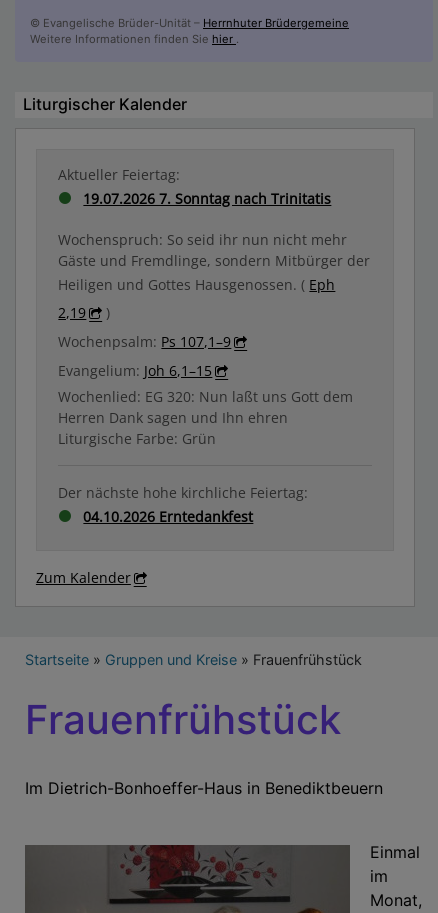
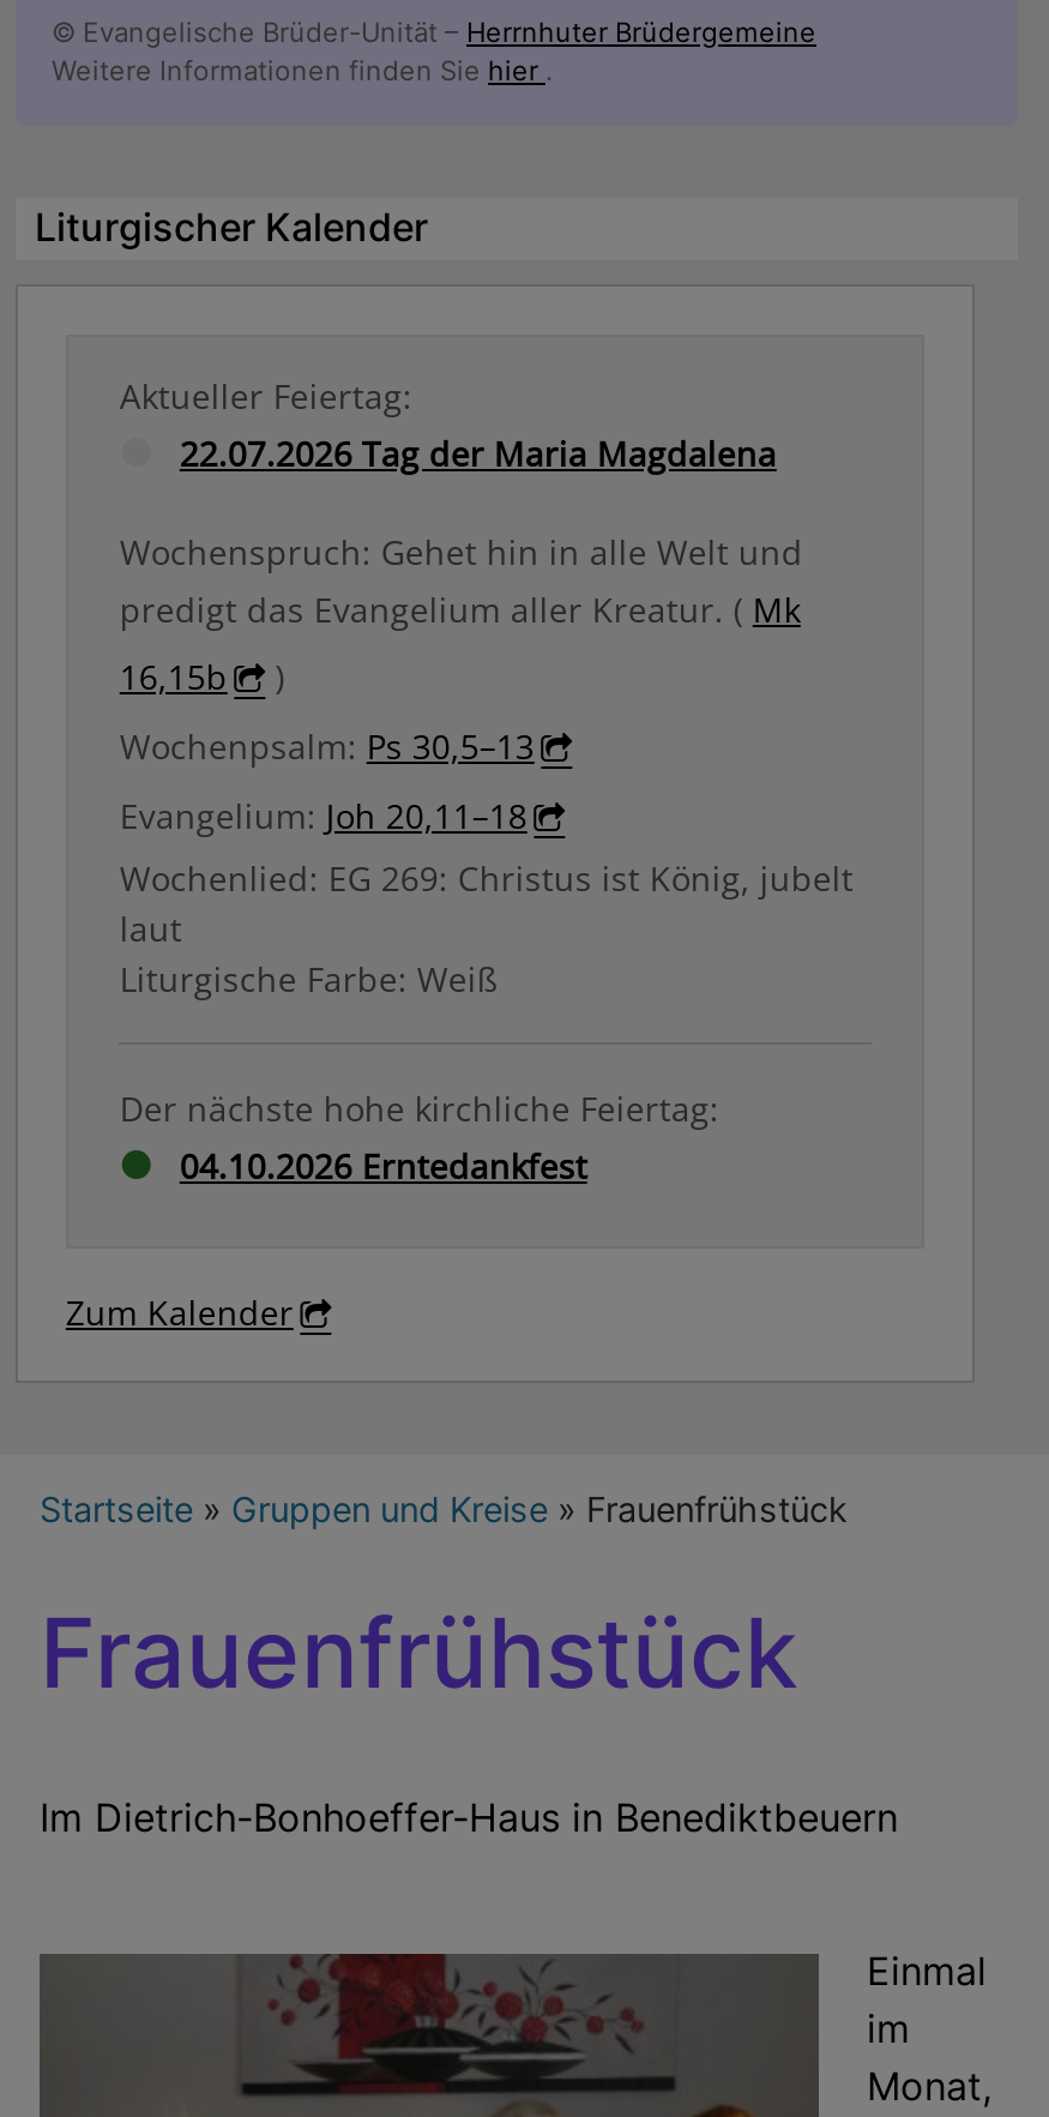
[83,188,331,207] 19.07.2026 7. Sonntag nach Trinitatis -> [180,429,777,475] 22.07.2026 Tag der Maria Magdalena
[58,229,370,293] Wochenspruch: So seid ihr nun nicht mehr | Gäste und Fremdlinge, sondern Mitbürger der | Heiligen und Gottes Hausgenossen. (Eph -> [120,528,803,631] Wochenspruch: Gehet hin in alle Welt und | predigt das Evangelium aller Kreatur. (Mk
[58,302,86,321] 2,19 -> [120,652,228,698] 16,15b
[58,332,231,351] Wochenpsalm: Ps 107,1–9 -> [120,723,534,768] Wochenpsalm: Ps 30,5–13
[58,361,353,448] Evangelium: Joh 6,1–15 | Wochenlied: EG 320: Nun laßt uns Gott dem | Herren Dank sagen und Ihn ehren | Liturgische Farbe: Grün -> [120,793,853,1002] Evangelium: Joh 20,11–18 | Wochenlied: EG 269: Christus ist König, jubelt | laut | Liturgische Farbe: Weiß

